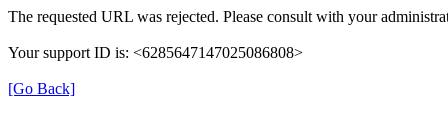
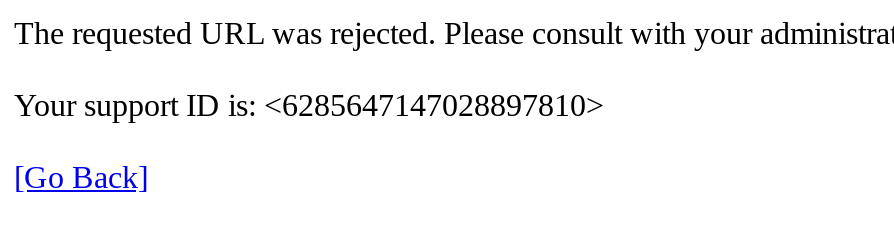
[8,44,303,61] Your support ID is: <6285647147025086808> -> [14,88,604,122] Your support ID is: <6285647147028897810>

